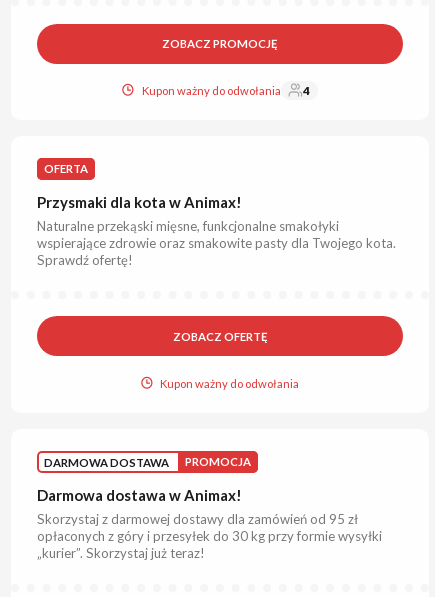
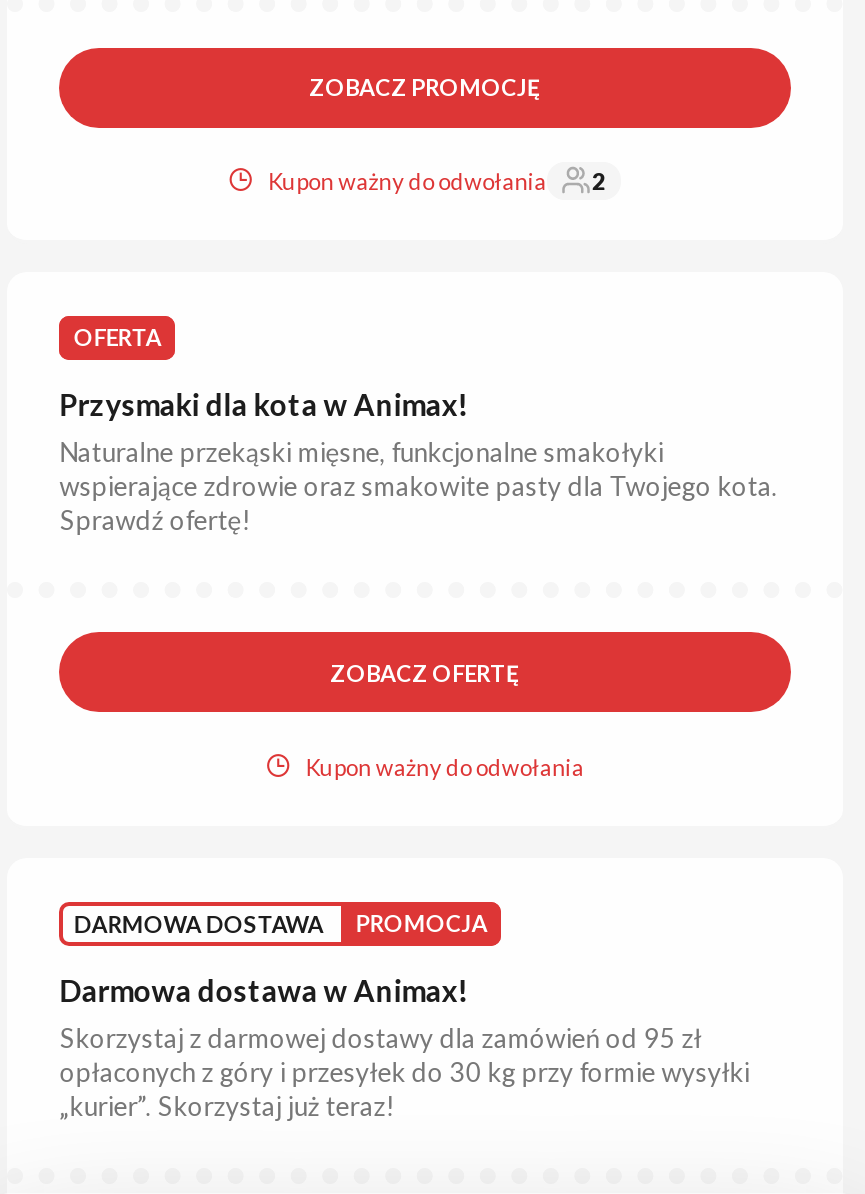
[142,84,310,97] Kupon ważny do odwołania 4 -> [268,168,606,195] Kupon ważny do odwołania 2

